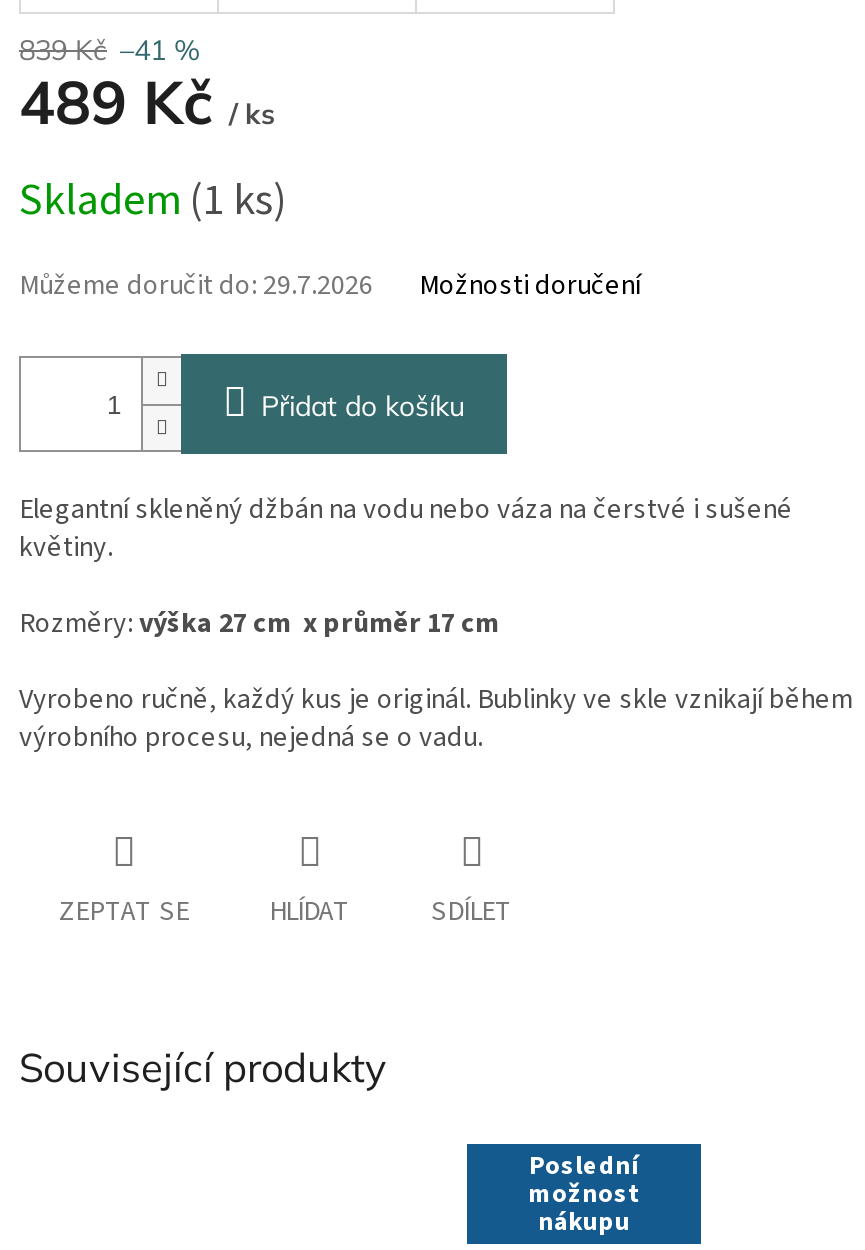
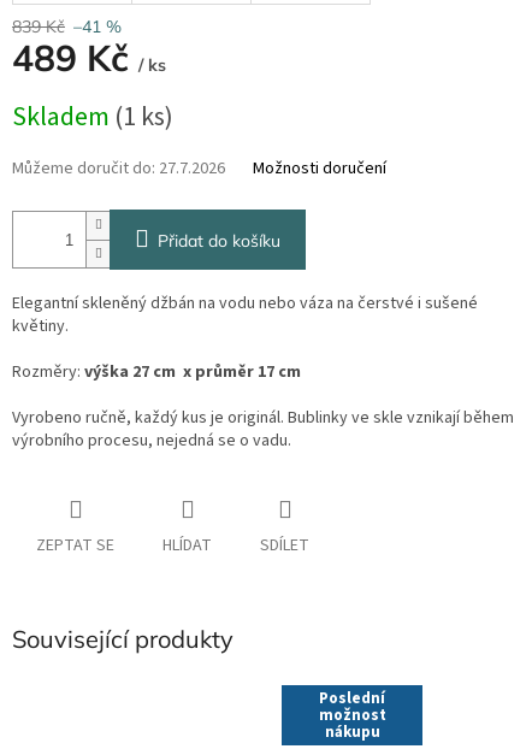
[19,267,373,307] Můžeme doručit do: 29.7.2026 -> [12,157,225,181] Můžeme doručit do: 27.7.2026

